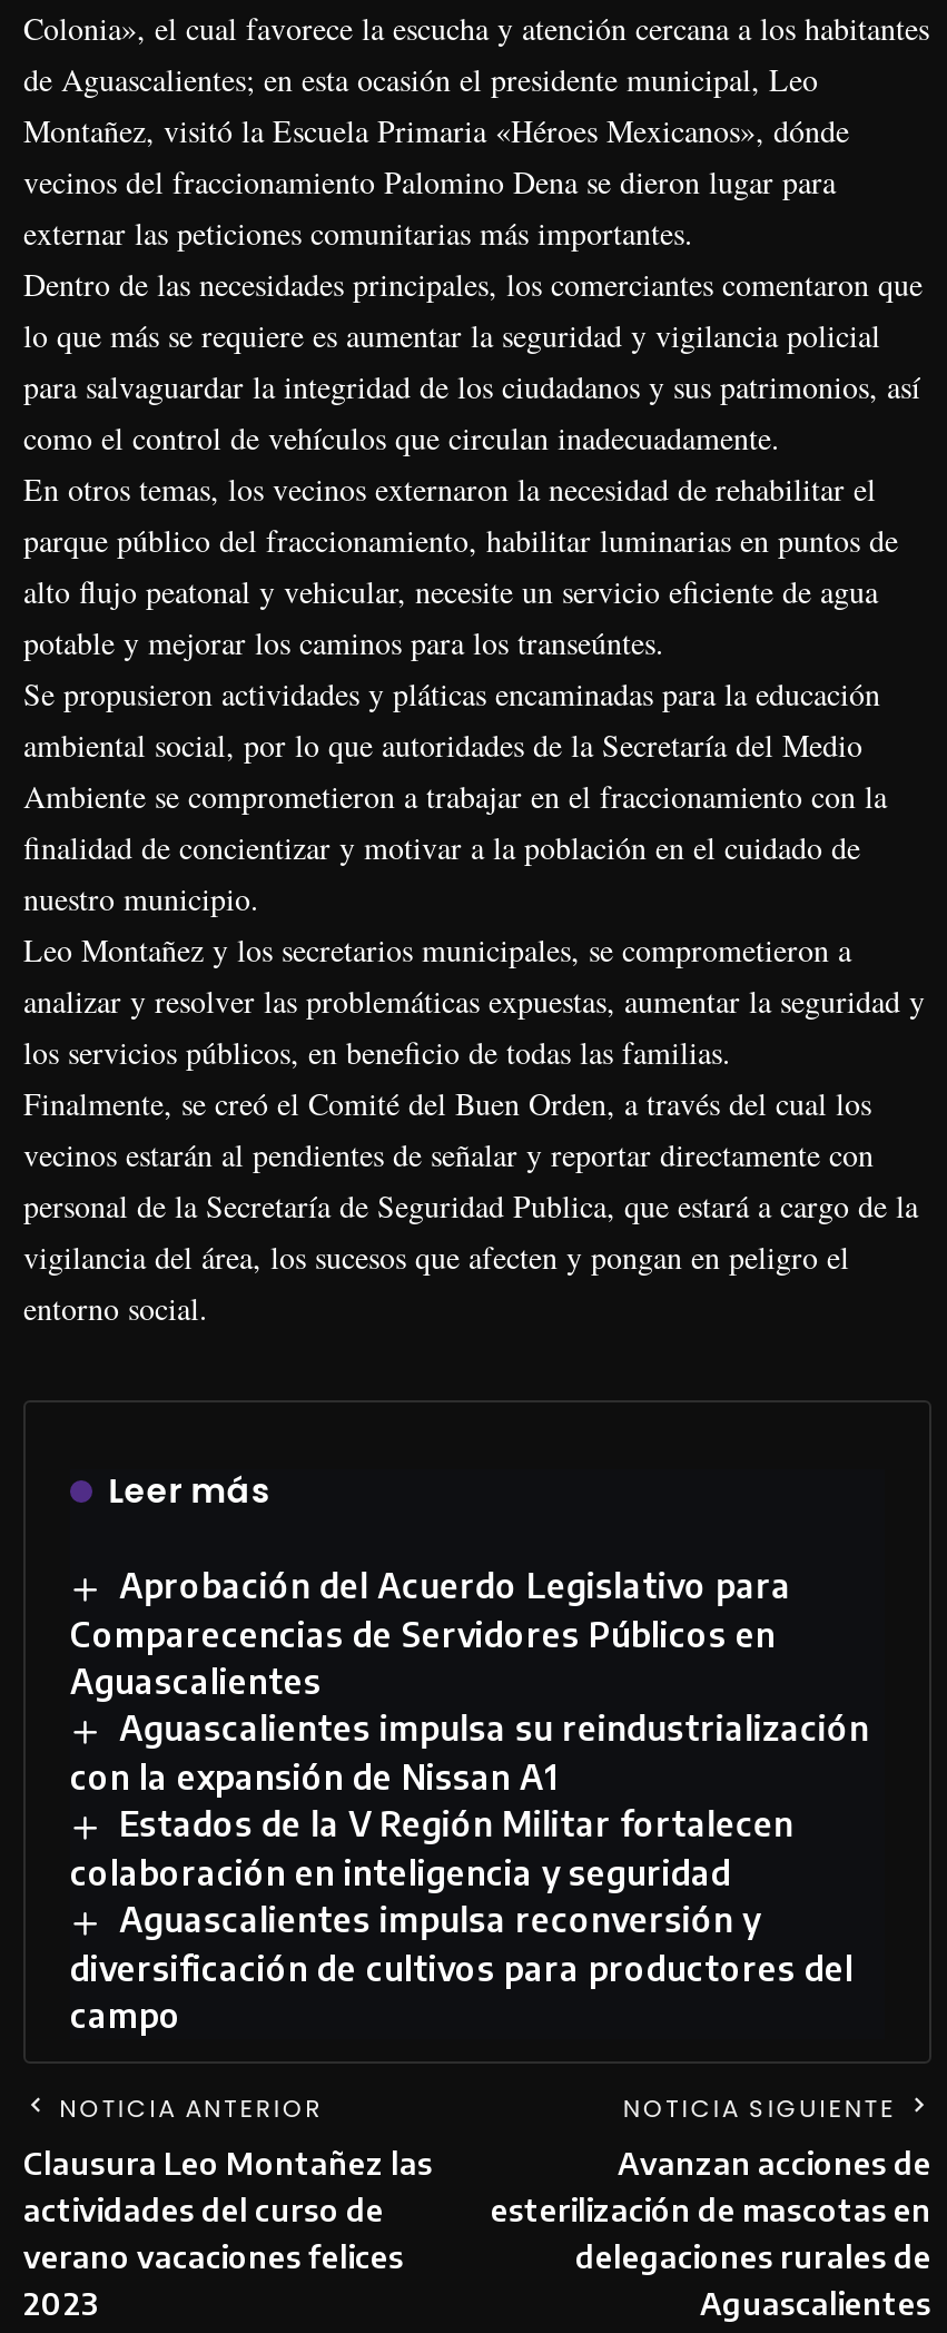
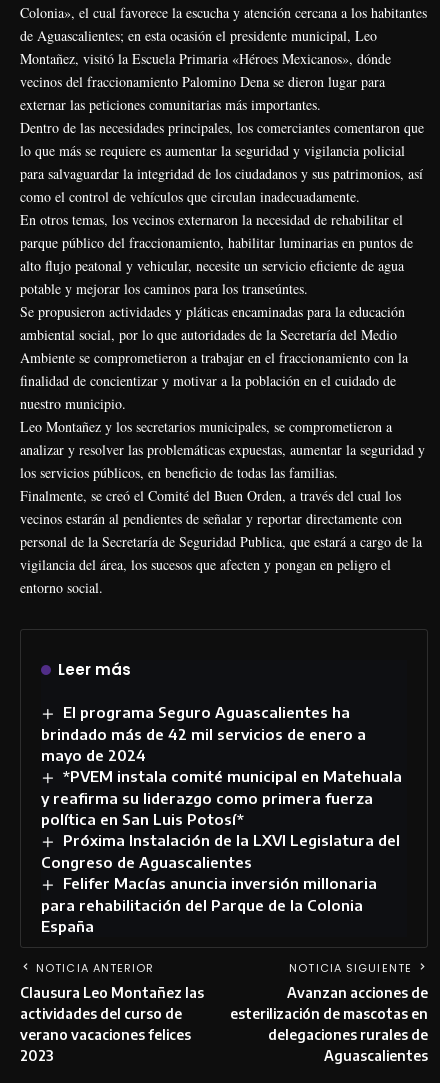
[70,1565,869,2034] Aprobación del Acuerdo Legislativo para | Comparecencias de Servidores Públicos en | Aguascalientes | Aguascalientes impulsa su reindustrialización | con la expansión de Nissan A1 | Estados de la V Región Militar fortalecen | colaboración en inteligencia y seguridad | Aguascalientes impulsa reconversión y | diversificación de cultivos para productores del | campo -> [41,703,402,935] El programa Seguro Aguascalientes ha | brindado más de 42 mil servicios de enero a | mayo de 2024 | *PVEM instala comité municipal en Matehuala | y reafirma su liderazgo como primera fuerza | política en San Luis Potosí* | Próxima Instalación de la LXVI Legislatura del | Congreso de Aguascalientes | Felifer Macías anuncia inversión millonaria | para rehabilitación del Parque de la Colonia | España

